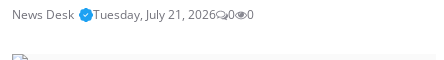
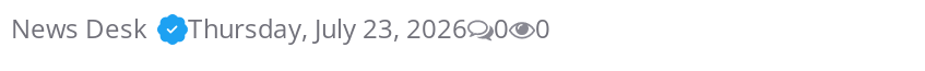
[93,6,216,23] Tuesday, July 21, 2026 -> [188,10,467,48] Thursday, July 23, 2026

